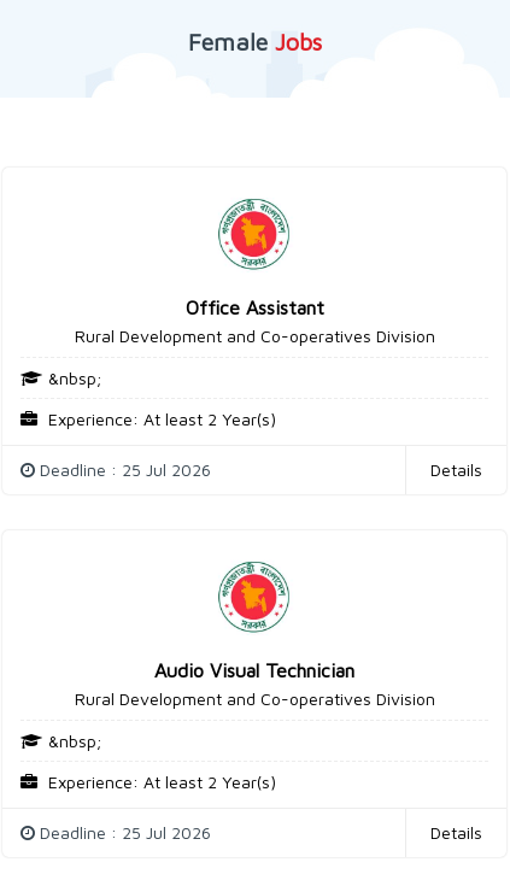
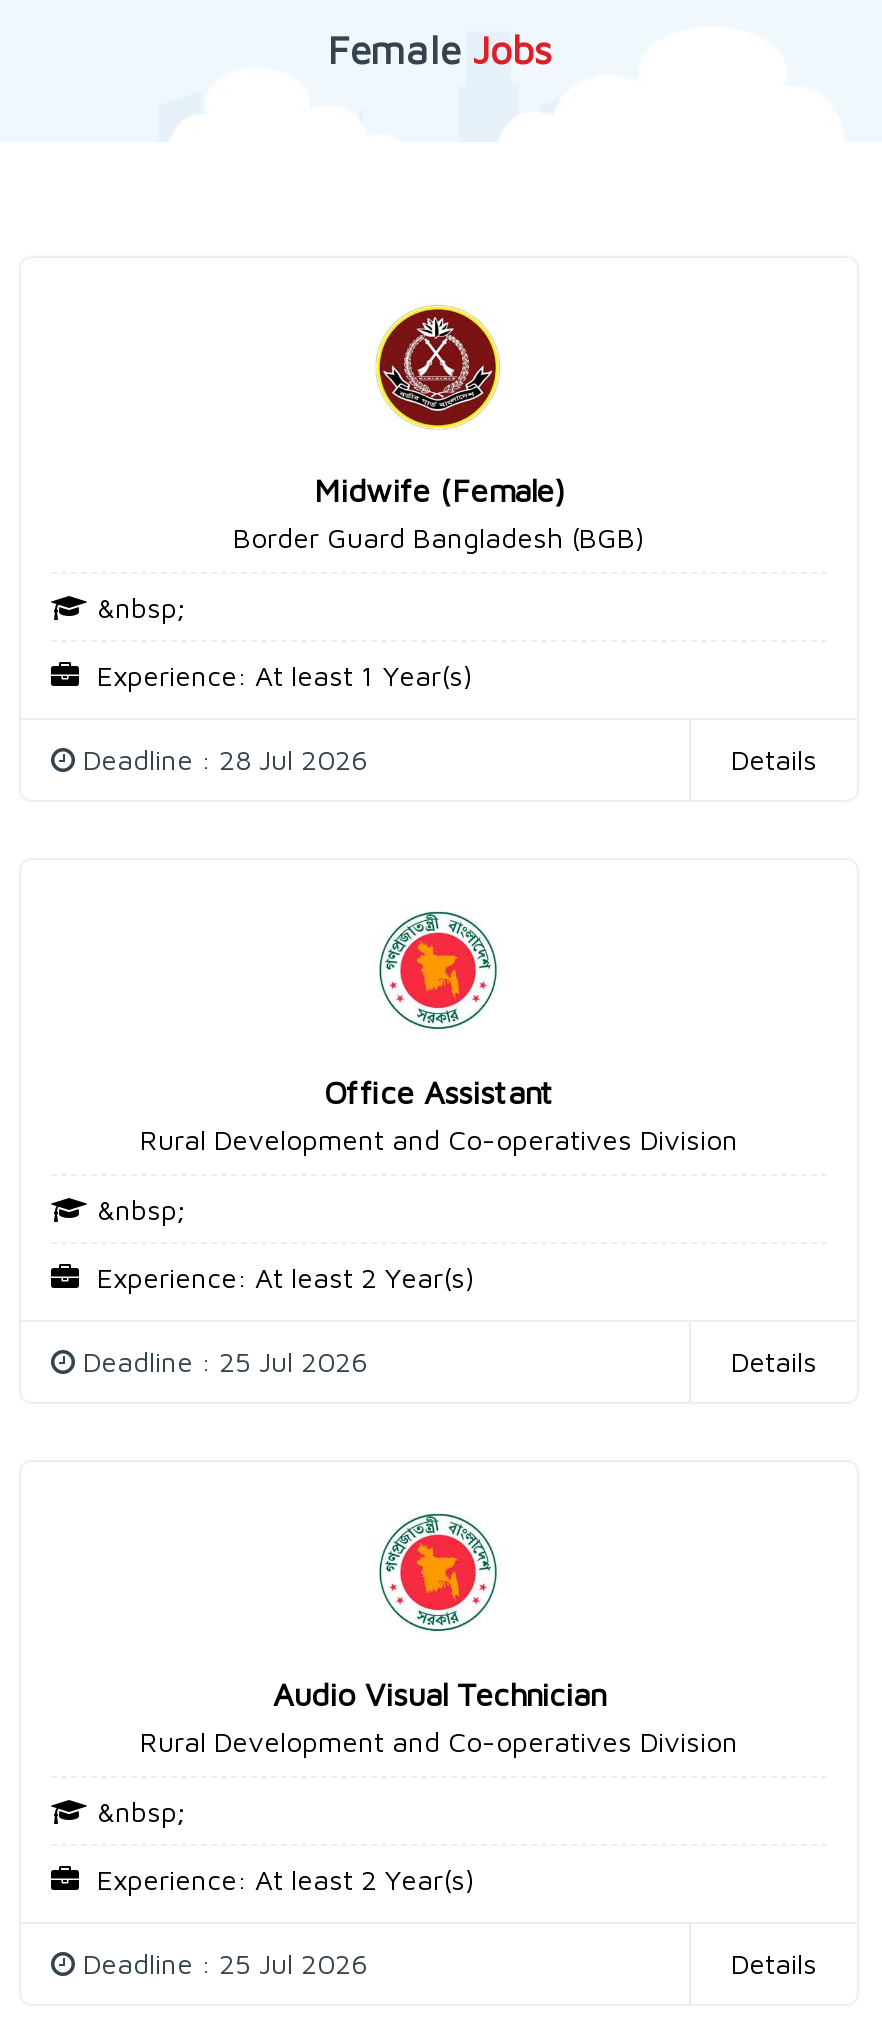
none -> [75,304,817,776] [image] | Midwife (Female) | Border Guard Bangladesh (BGB) | &nbsp; | Experience: At least 1 Year(s) | Deadline : 28 Jul 2026 | Details

